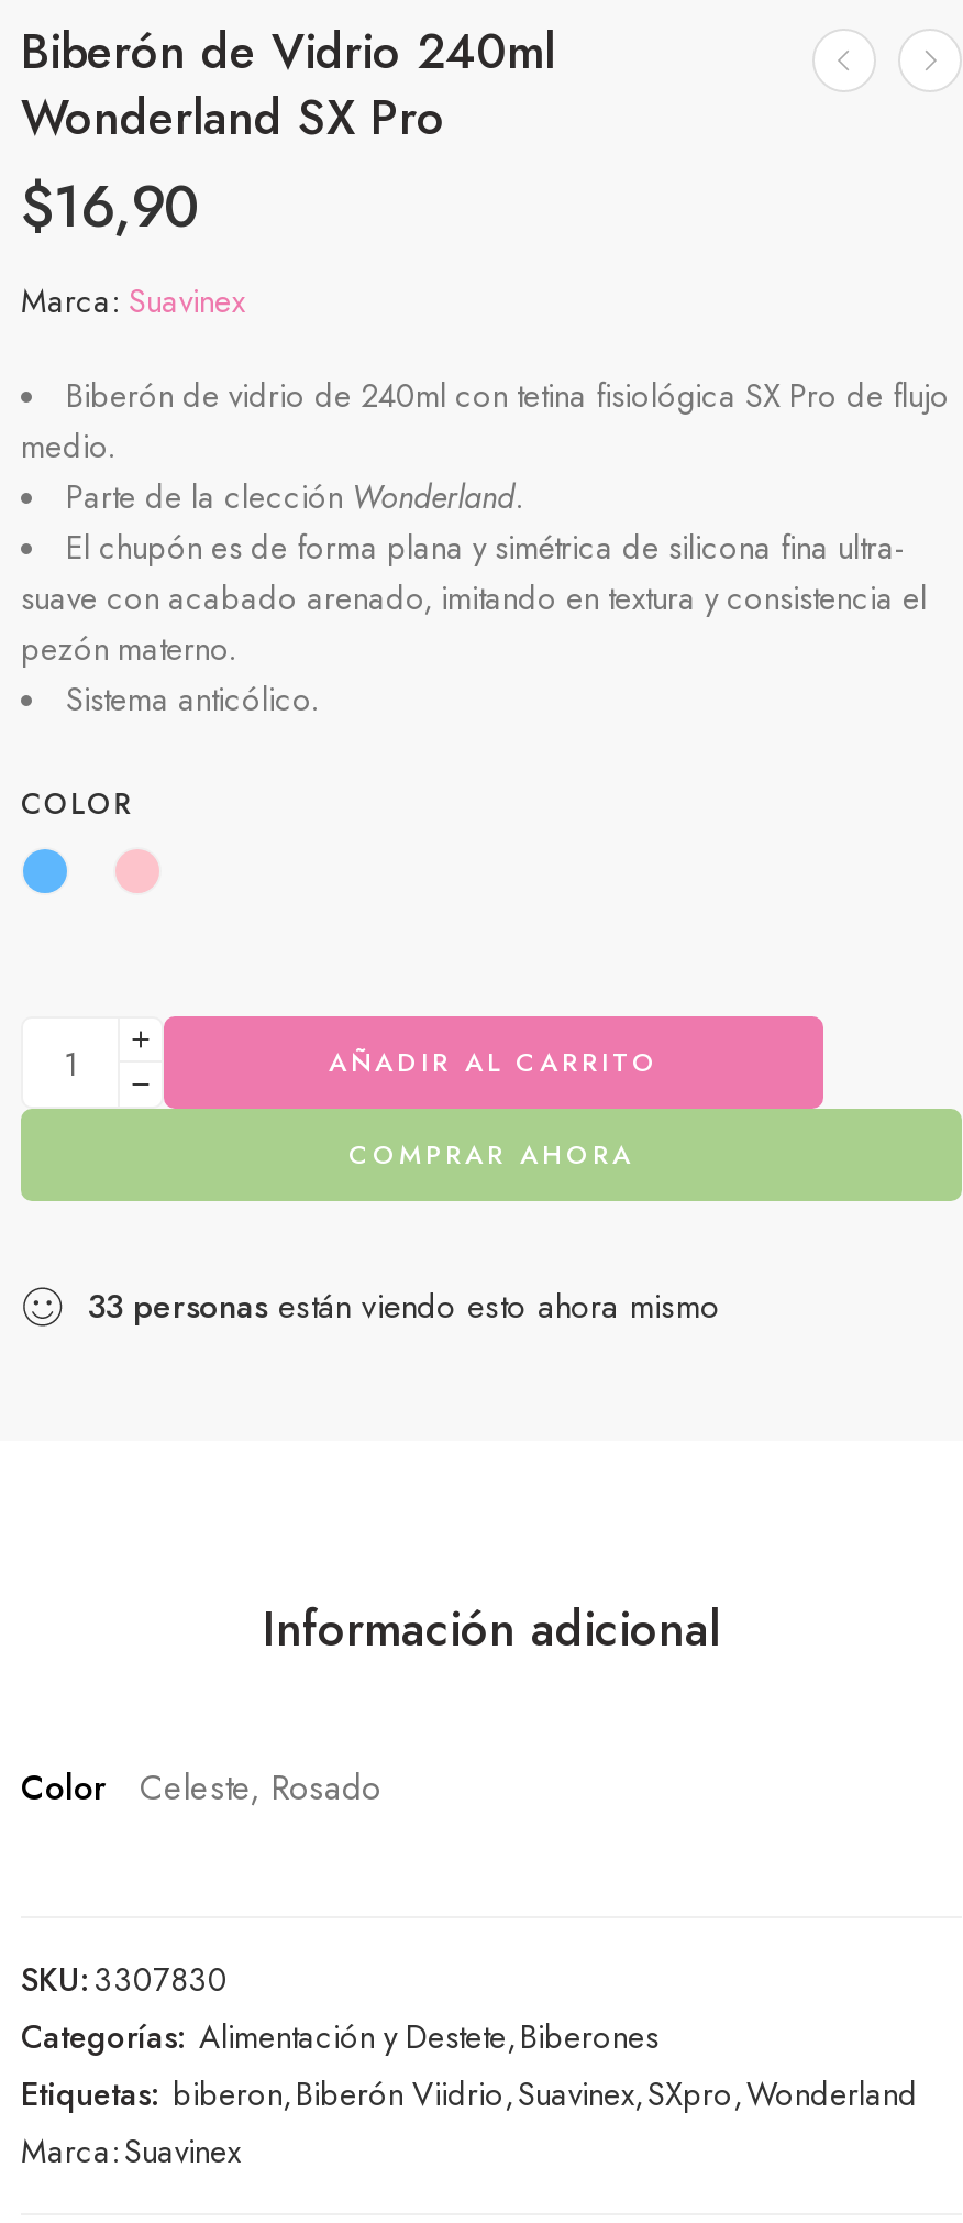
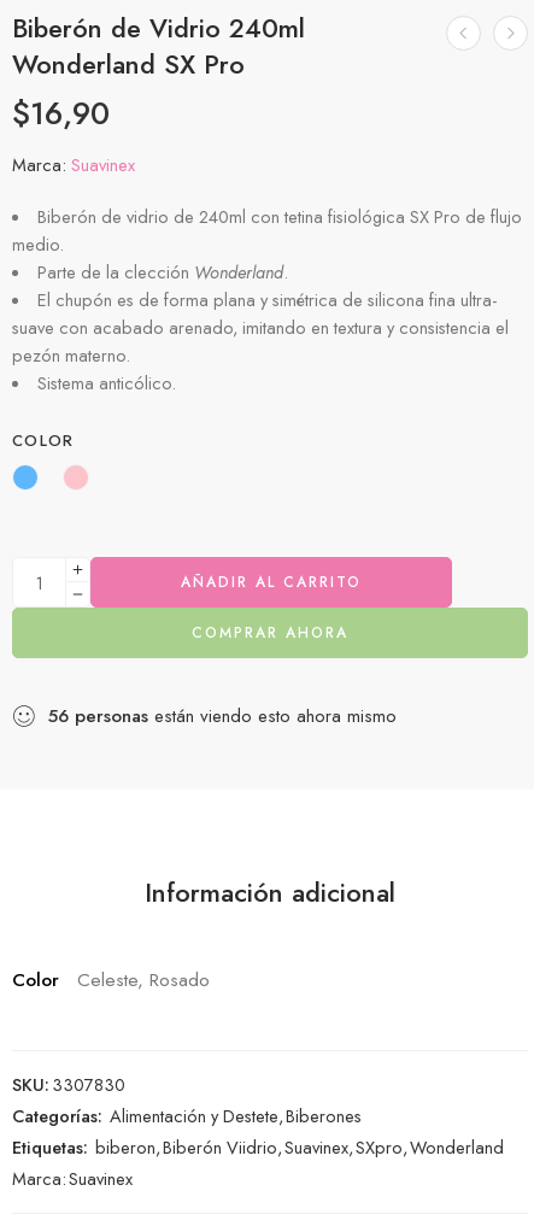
[87,1283,720,1331] 33 personas están viendo esto ahora mismo -> [48,703,397,729] 56 personas están viendo esto ahora mismo

